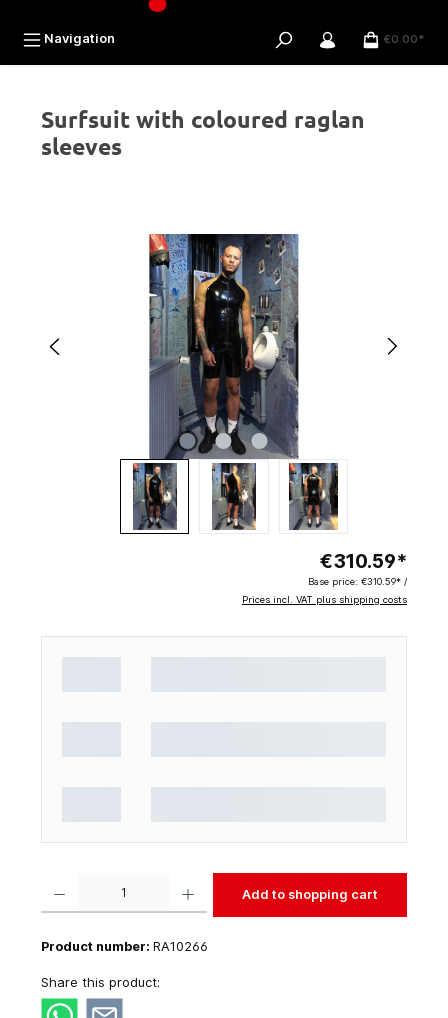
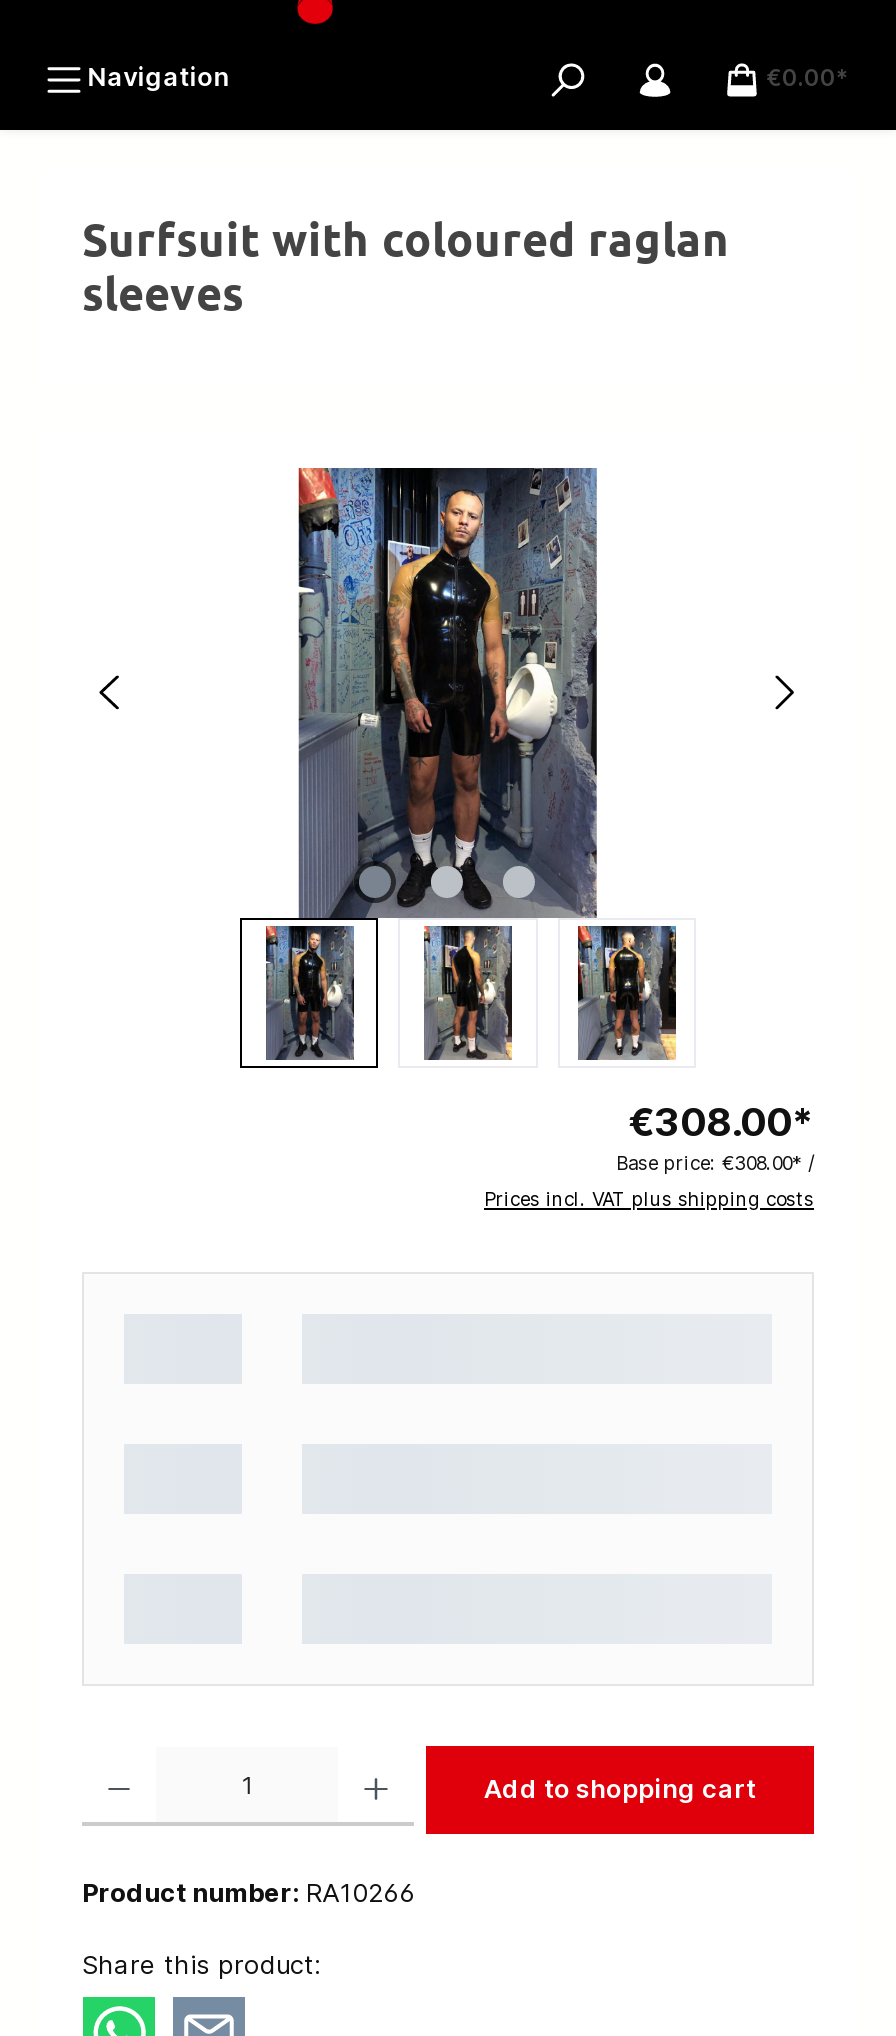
[320,549,407,573] €310.59* -> [628,1097,814,1145] €308.00*
[308,576,407,587] Base price: €310.59* / -> [616,1151,814,1173] Base price: €308.00* /

